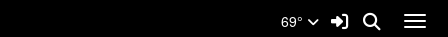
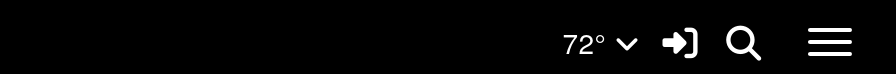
[281,11,307,31] 69° -> [562,22,614,62] 72°

